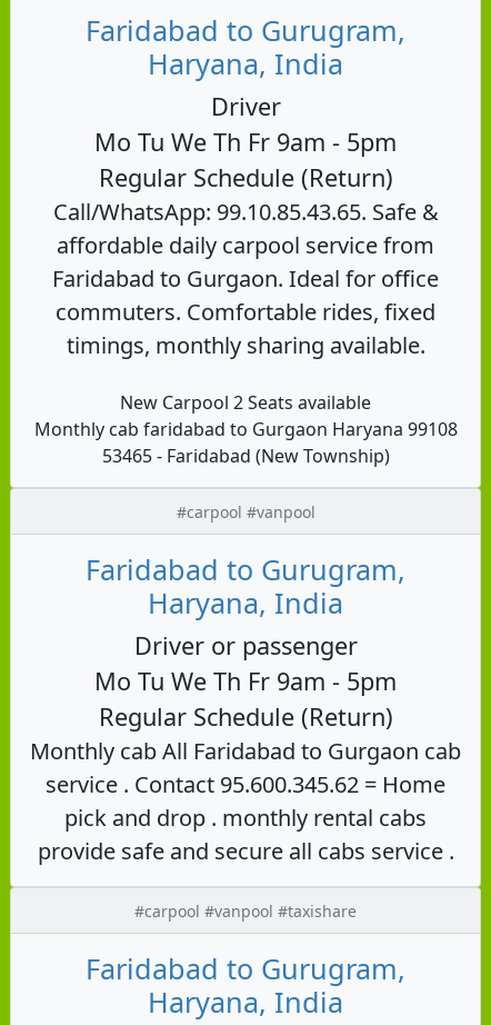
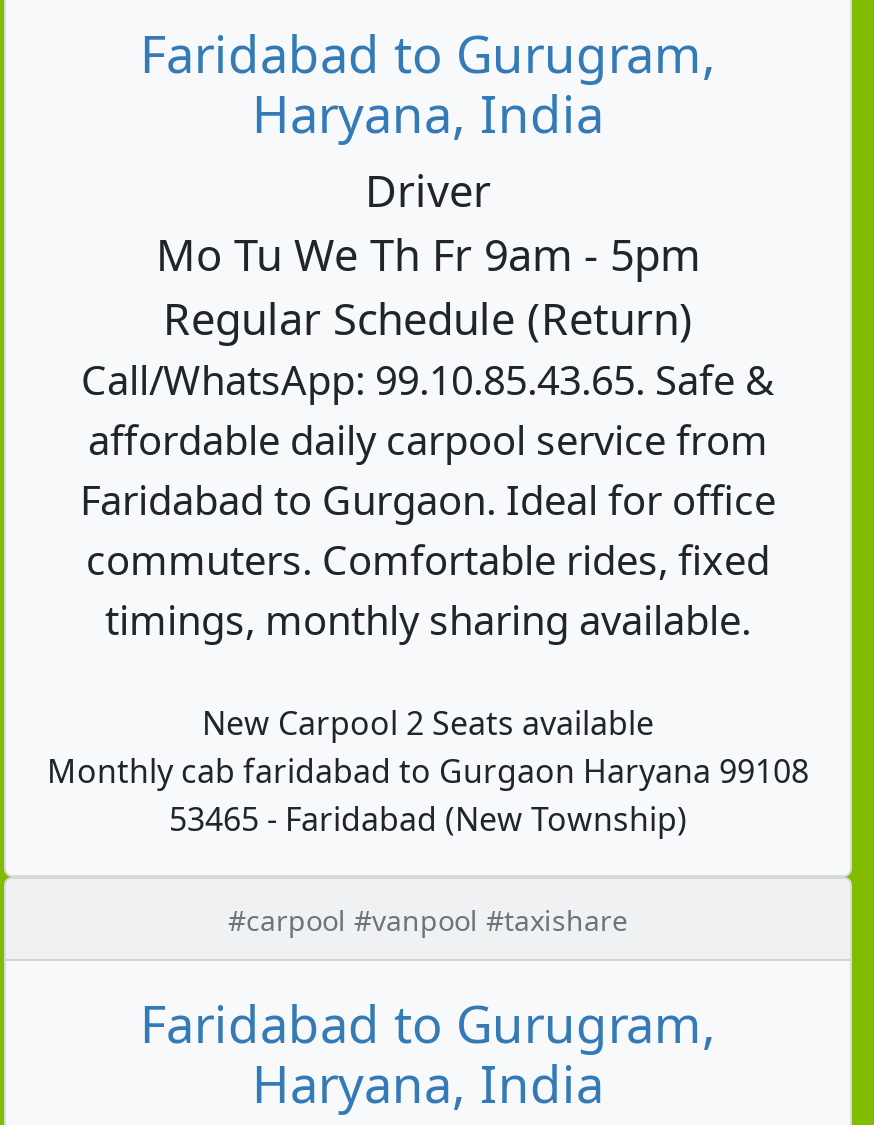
[30,501,461,866] #carpool #vanpool | Faridabad to Gurugram, | Haryana, India | Driver or passenger | Mo Tu We Th Fr 9am - 5pm | Regular Schedule (Return) | Monthly cab All Faridabad to Gurgaon cab | service . Contact 95.600.345.62 = Home | pick and drop . monthly rental cabs | provide safe and secure all cabs service . -> none

